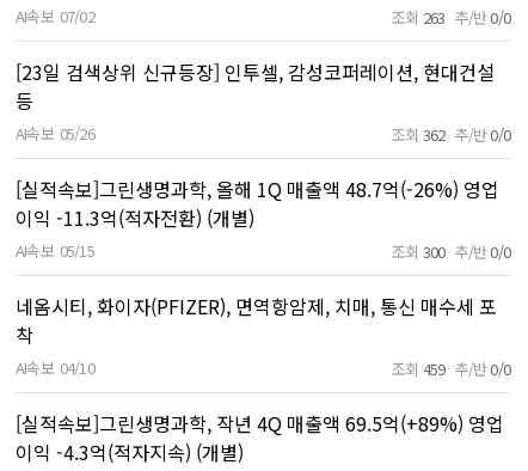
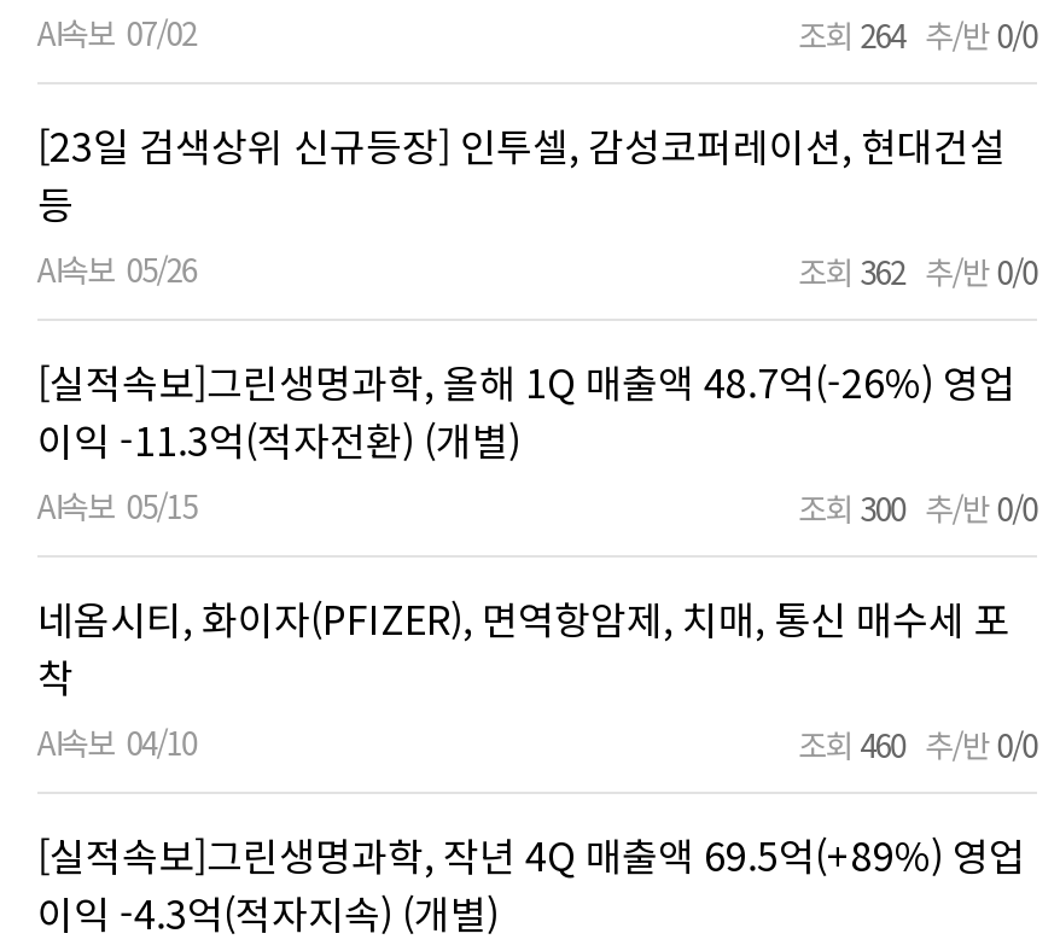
[392,6,510,29] 조회 263 추/반 0/0 -> [799,12,1037,58] 조회 264 추/반 0/0
[392,357,510,380] 조회 459 추/반 0/0 -> [799,722,1037,768] 조회 460 추/반 0/0

